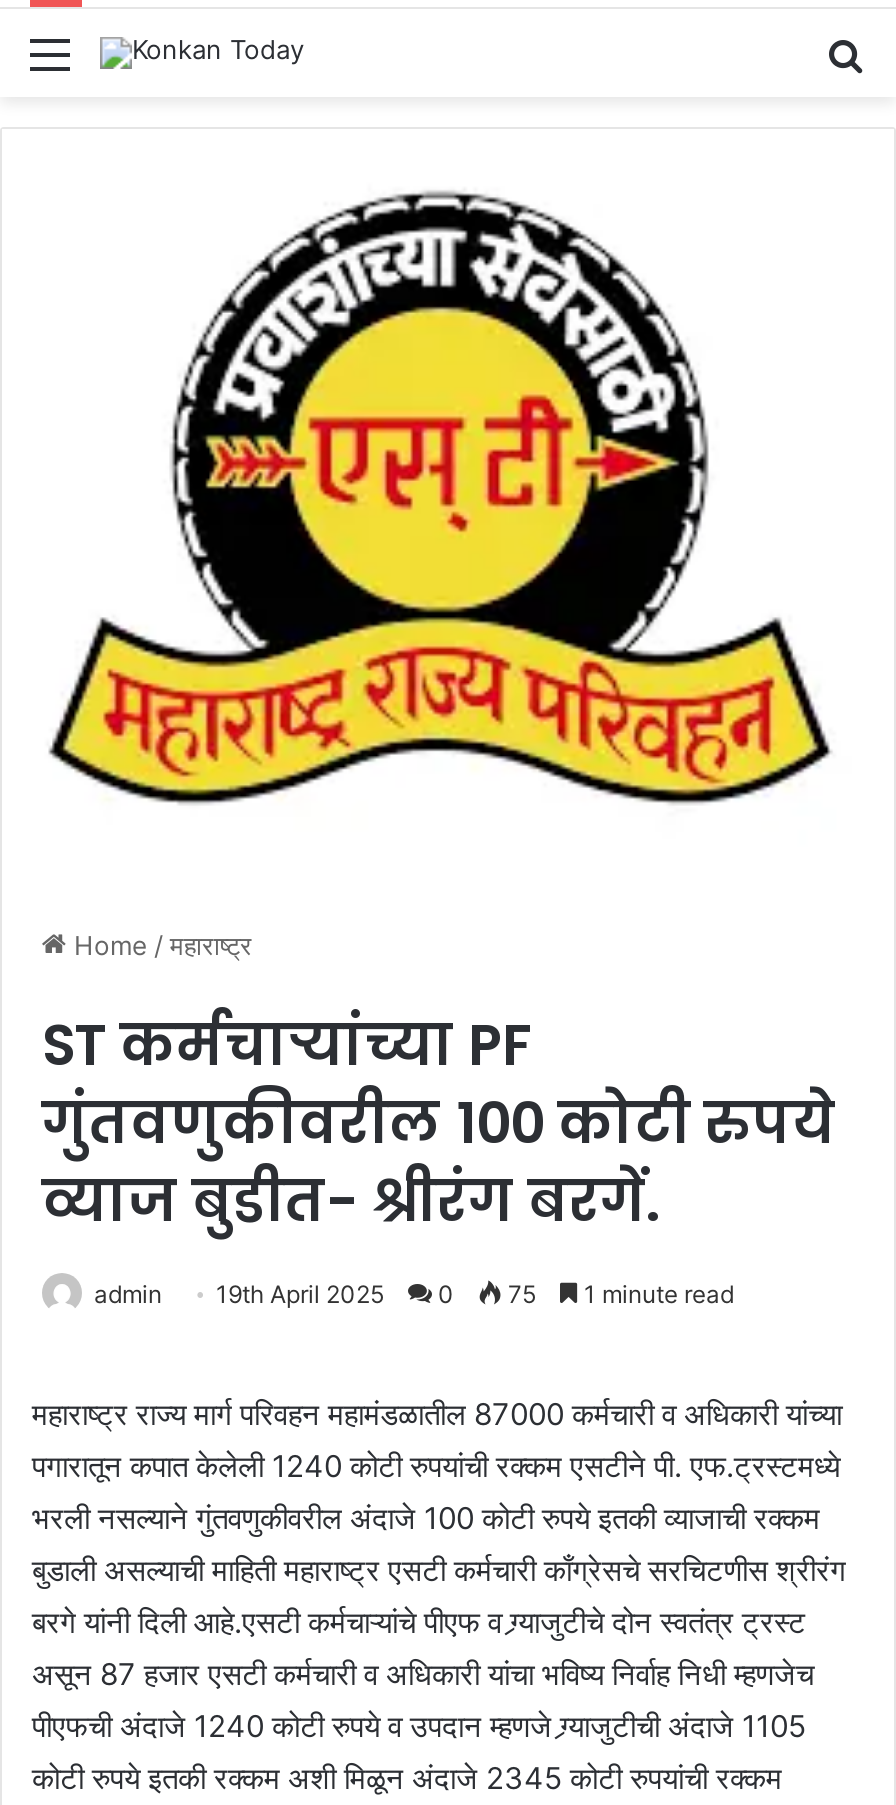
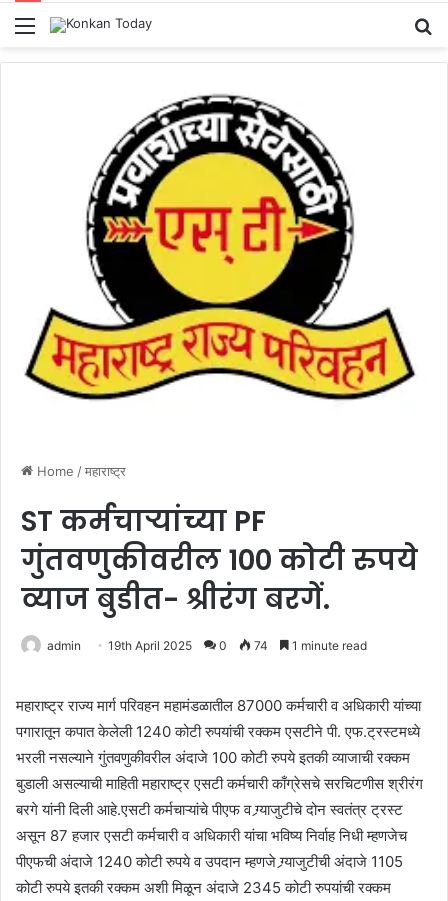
[94,1280,734,1310] admin 19th April 2025 0 75 1 minute read -> [47,638,367,653] admin 19th April 2025 0 74 1 minute read

